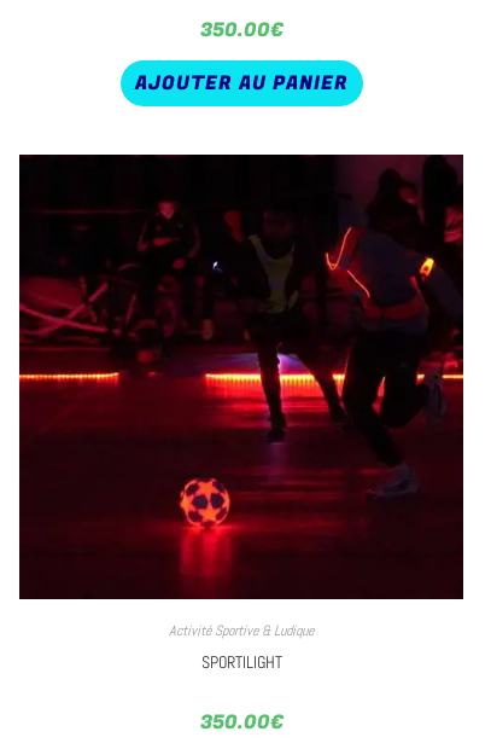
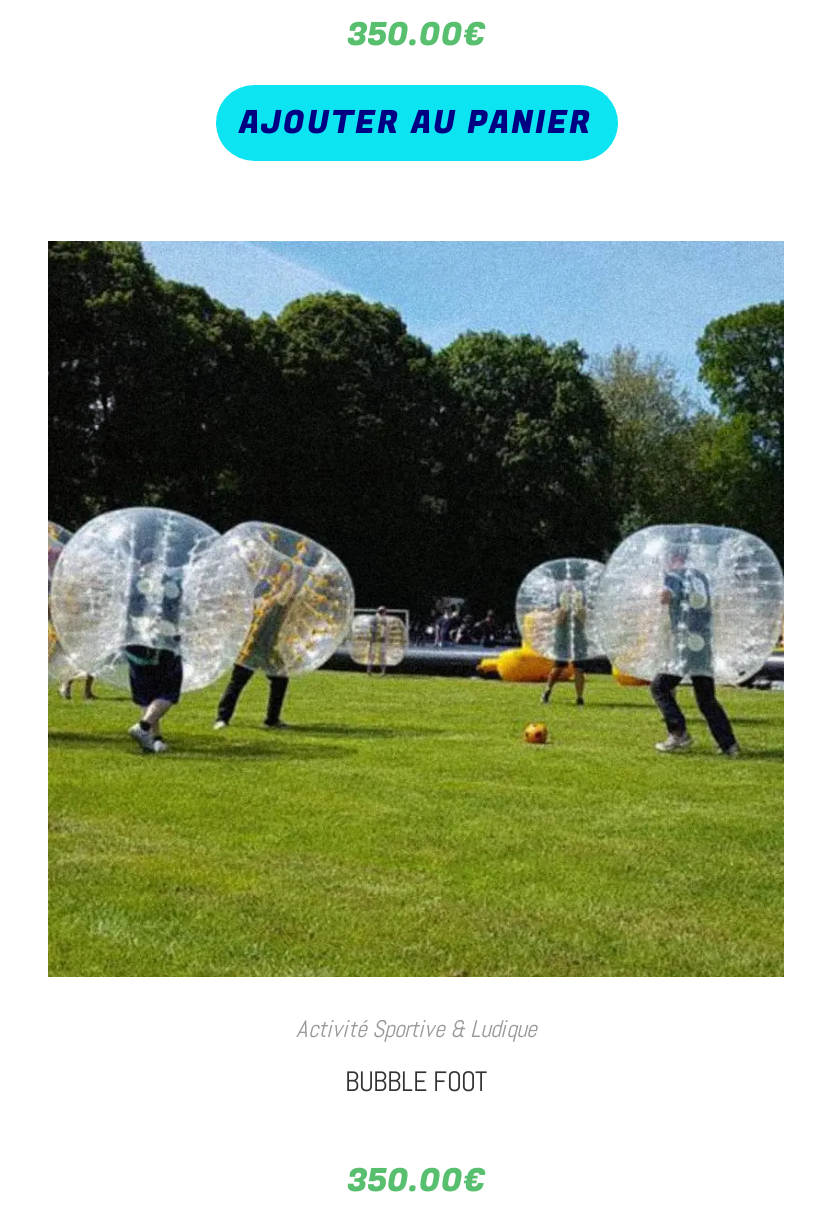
[18,153,464,600] [image] -> [46,238,786,980] [image]
[201,652,282,673] SPORTILIGHT -> [345,1063,487,1099] BUBBLE FOOT

